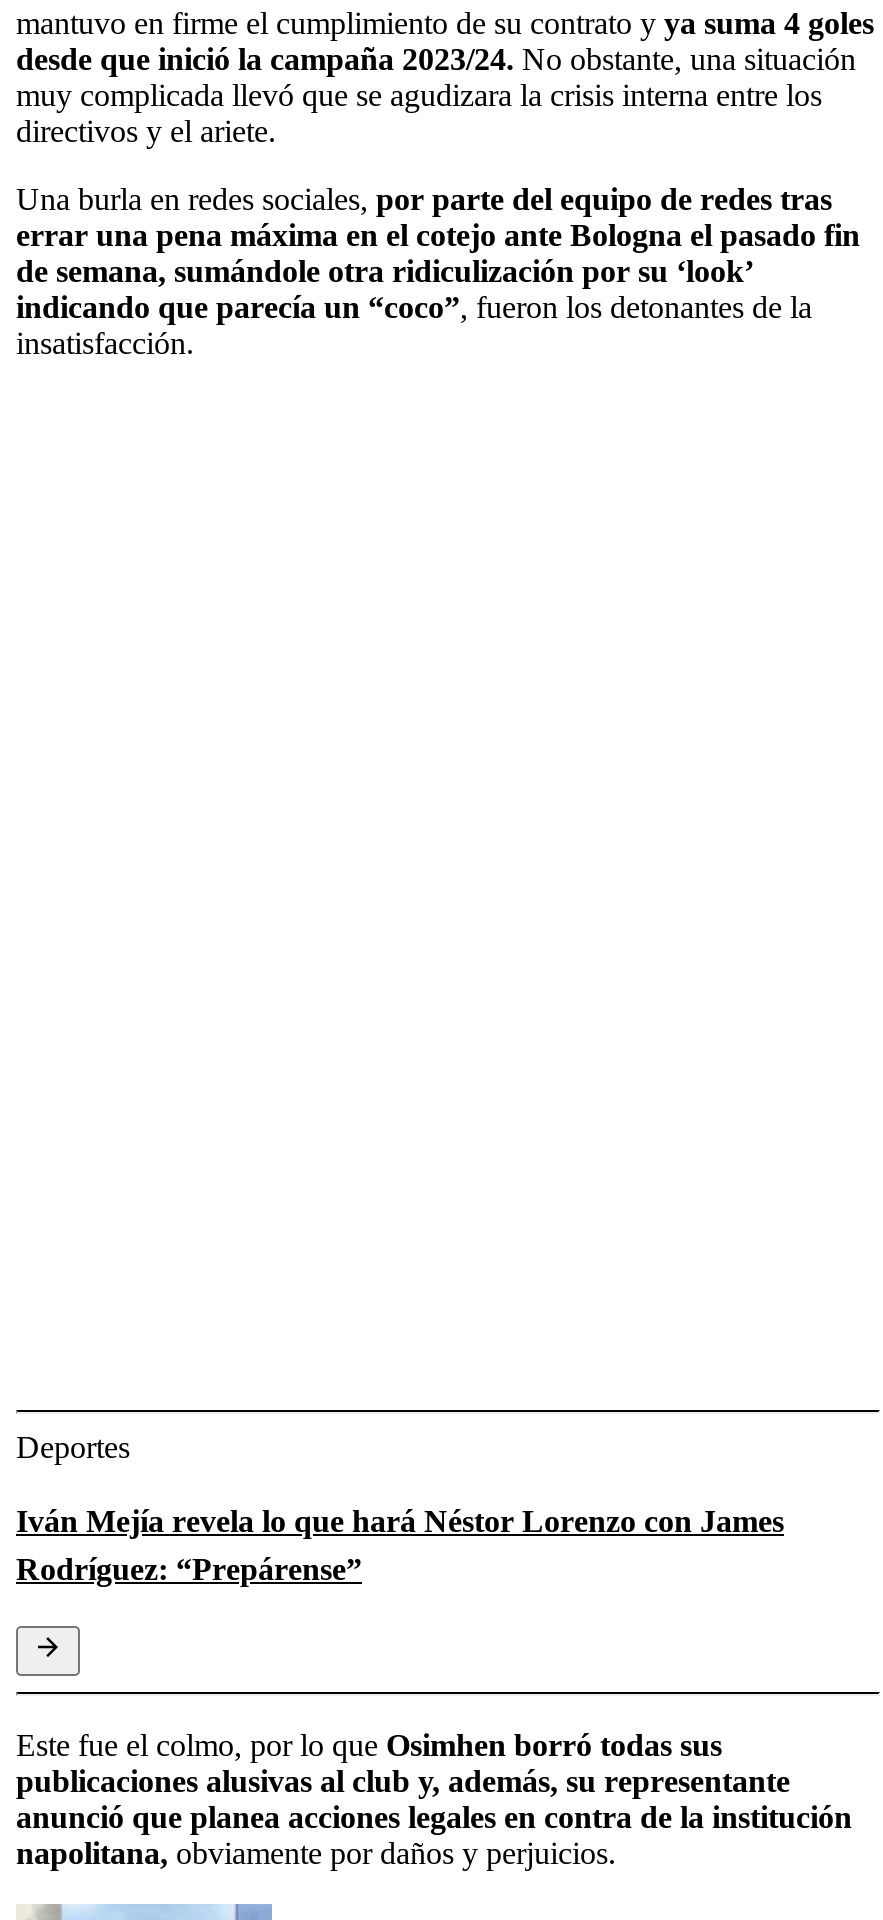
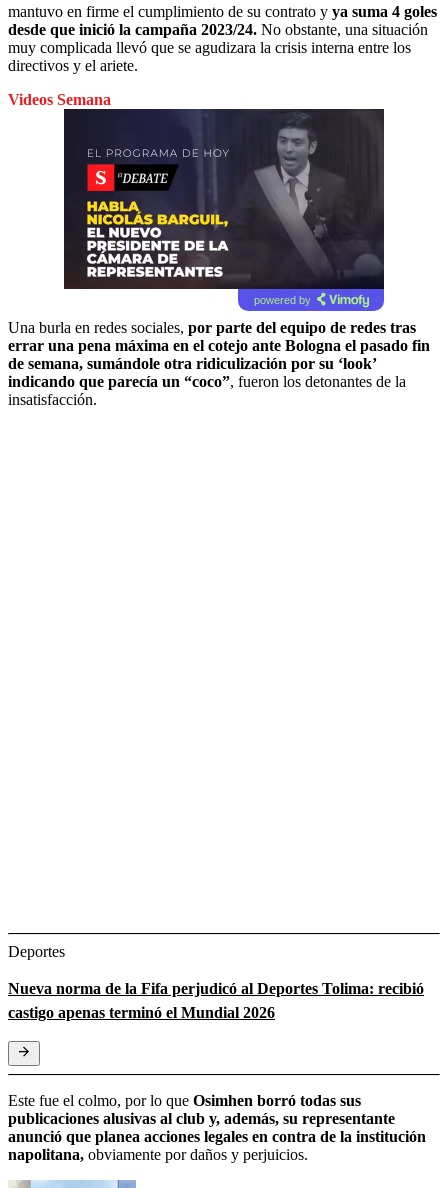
none -> [8,91,111,108] Videos Semana
none -> [63,108,385,312] [image] | powered by
[16,1503,784,1585] Iván Mejía revela lo que hará Néstor Lorenzo con James | Rodríguez: “Prepárense” -> [8,980,424,1021] Nueva norma de la Fifa perjudicó al Deportes Tolima: recibió | castigo apenas terminó el Mundial 2026

